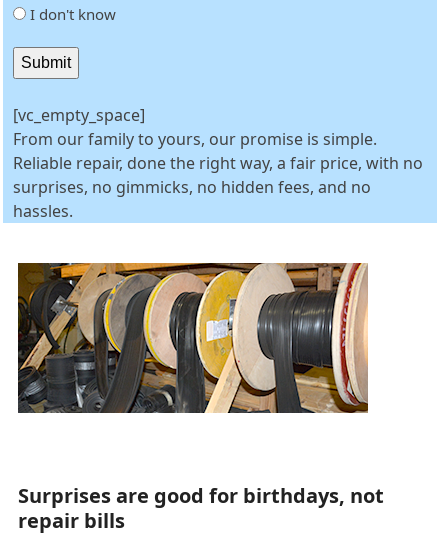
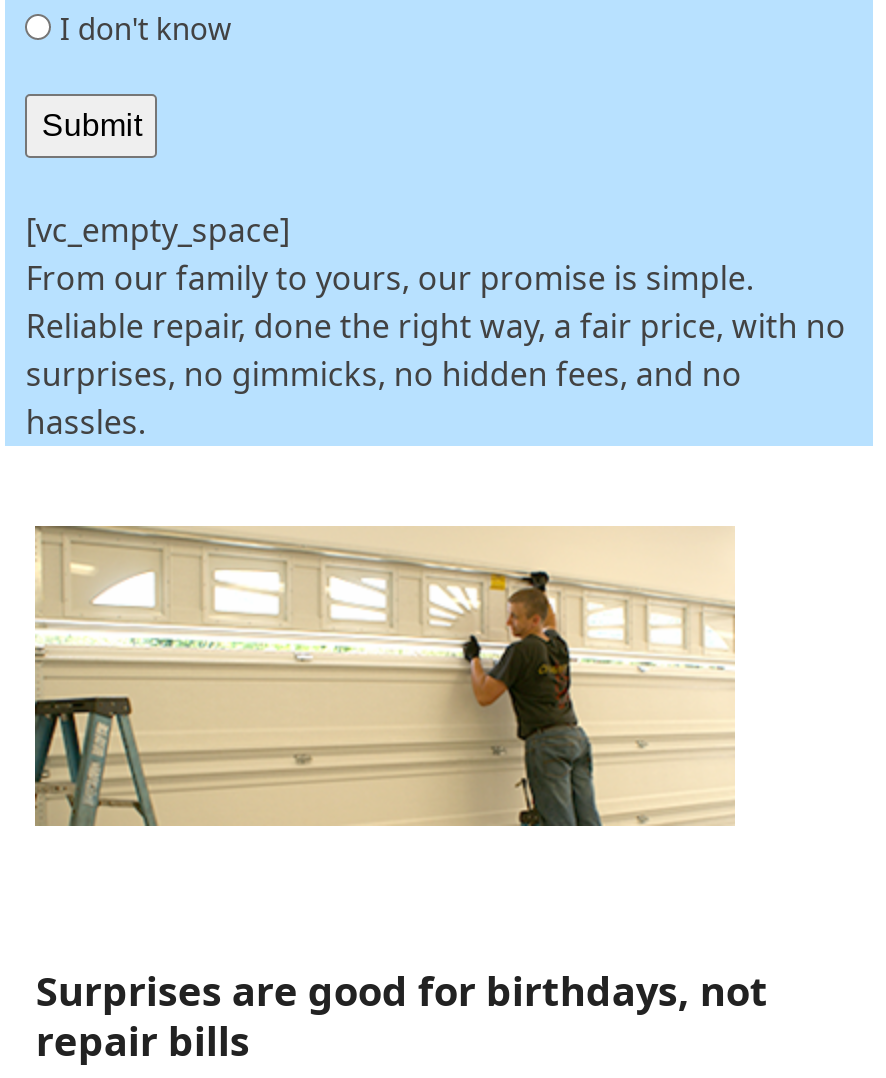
[17,262,369,414] [image] -> [33,524,735,828] [image]

